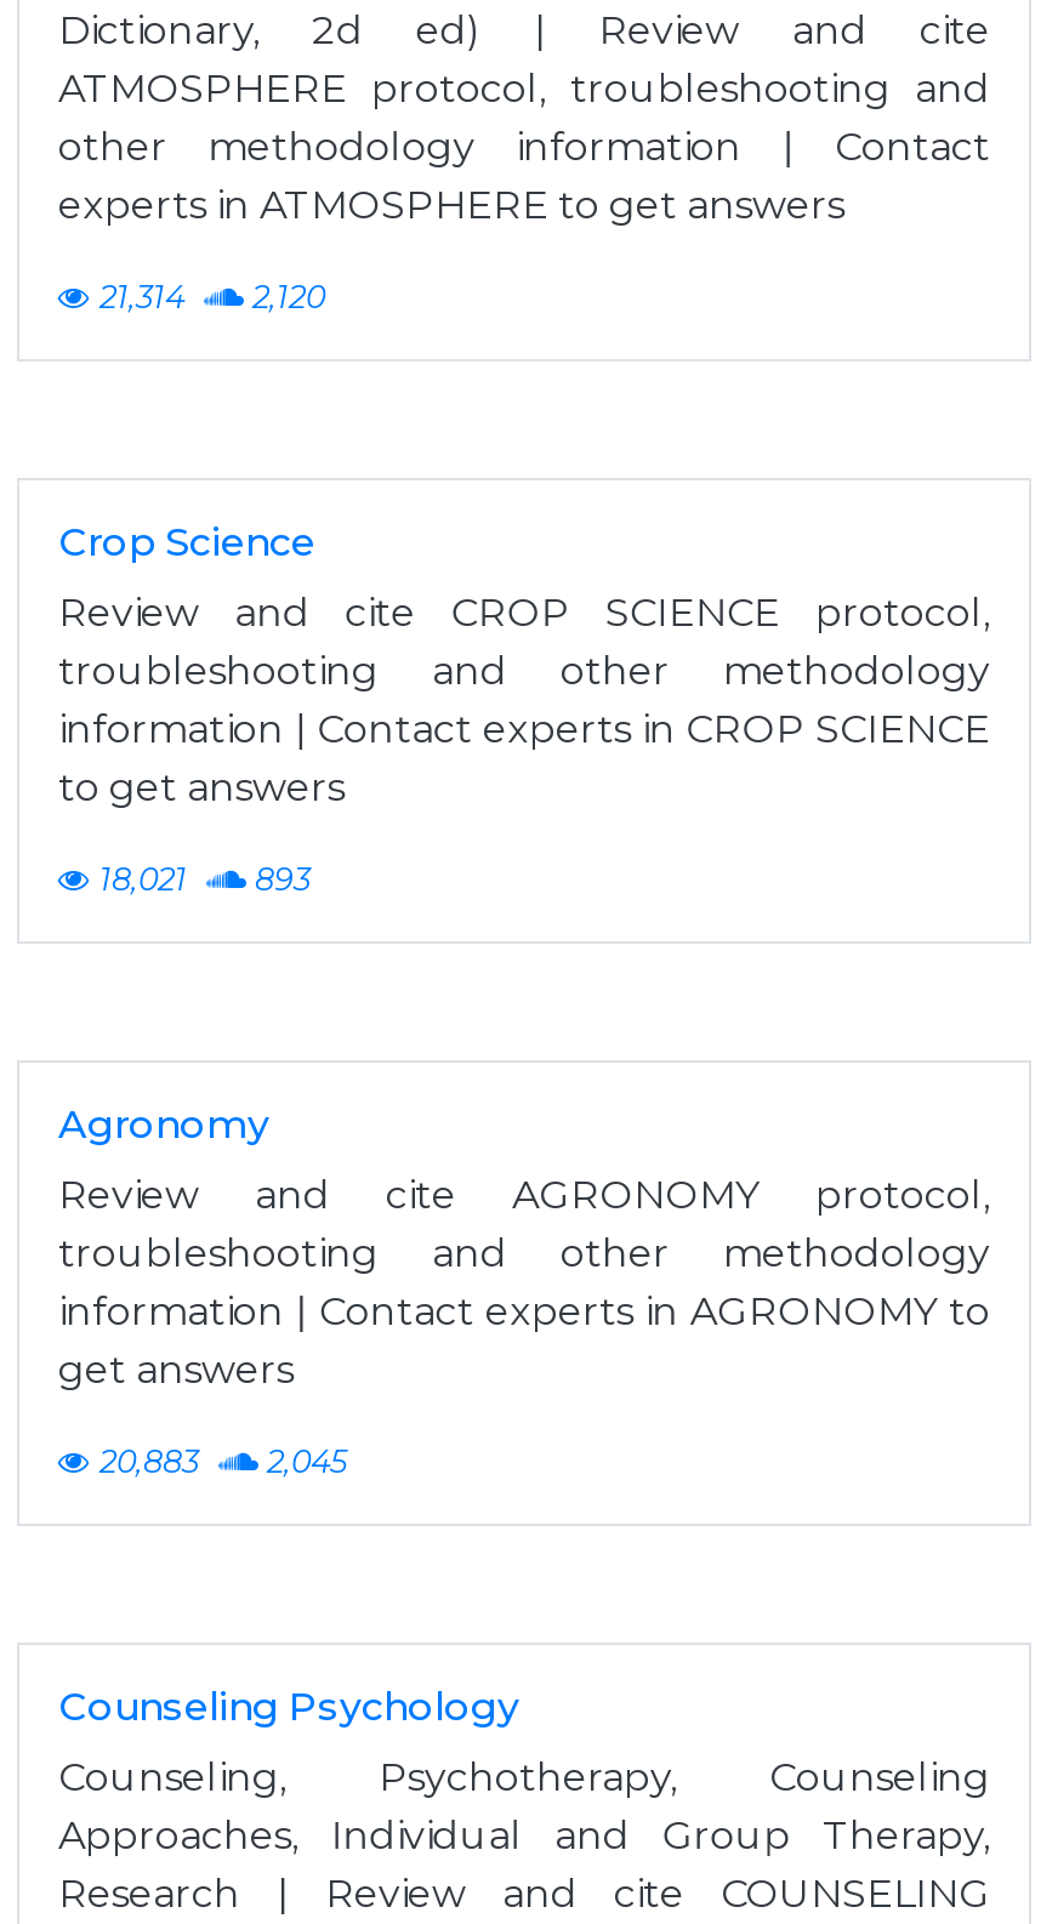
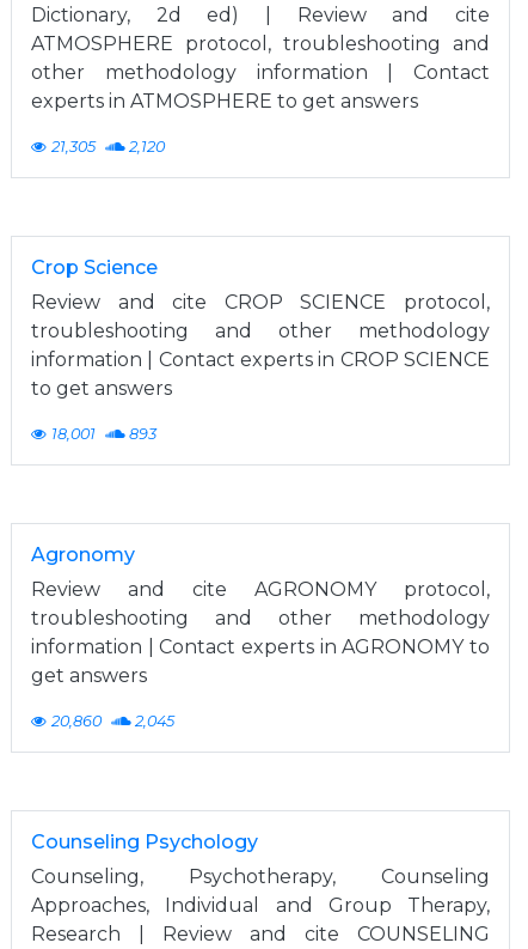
[99,278,325,315] 21,314 2,120 -> [51,137,165,155] 21,305 2,120
[99,861,311,897] 18,021 893 -> [51,424,156,442] 18,001 893
[99,1443,347,1479] 20,883 2,045 -> [51,712,174,730] 20,860 2,045

